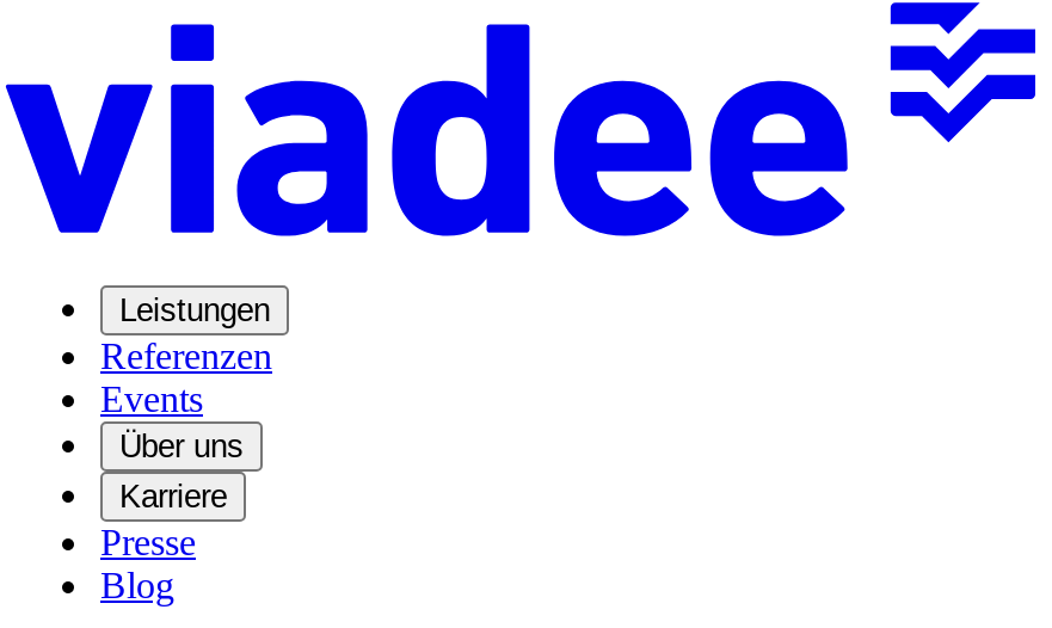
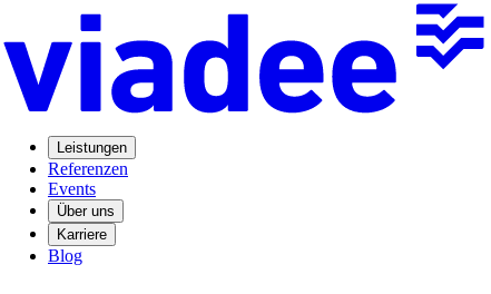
[100,522,196,562] Presse -> none

